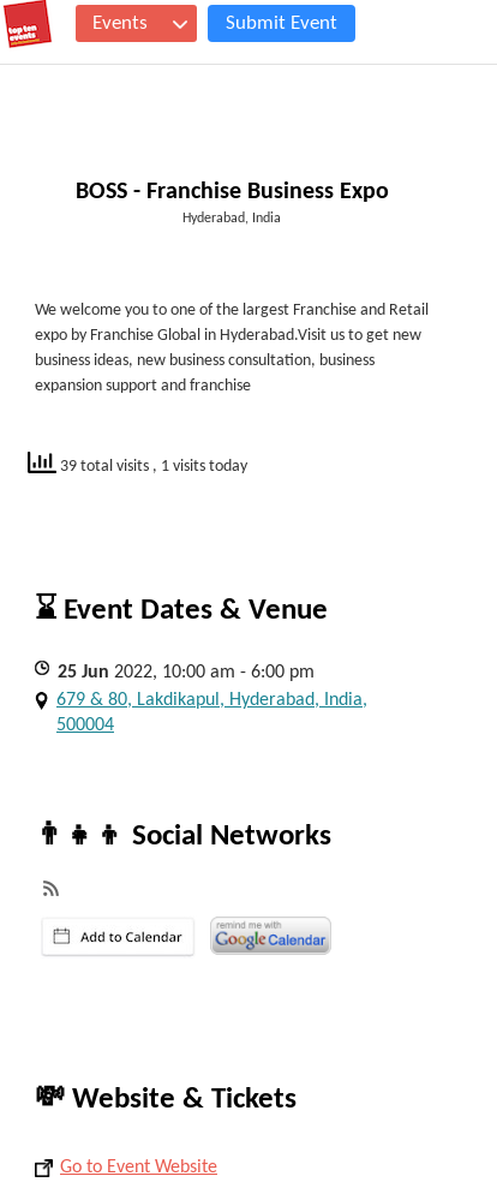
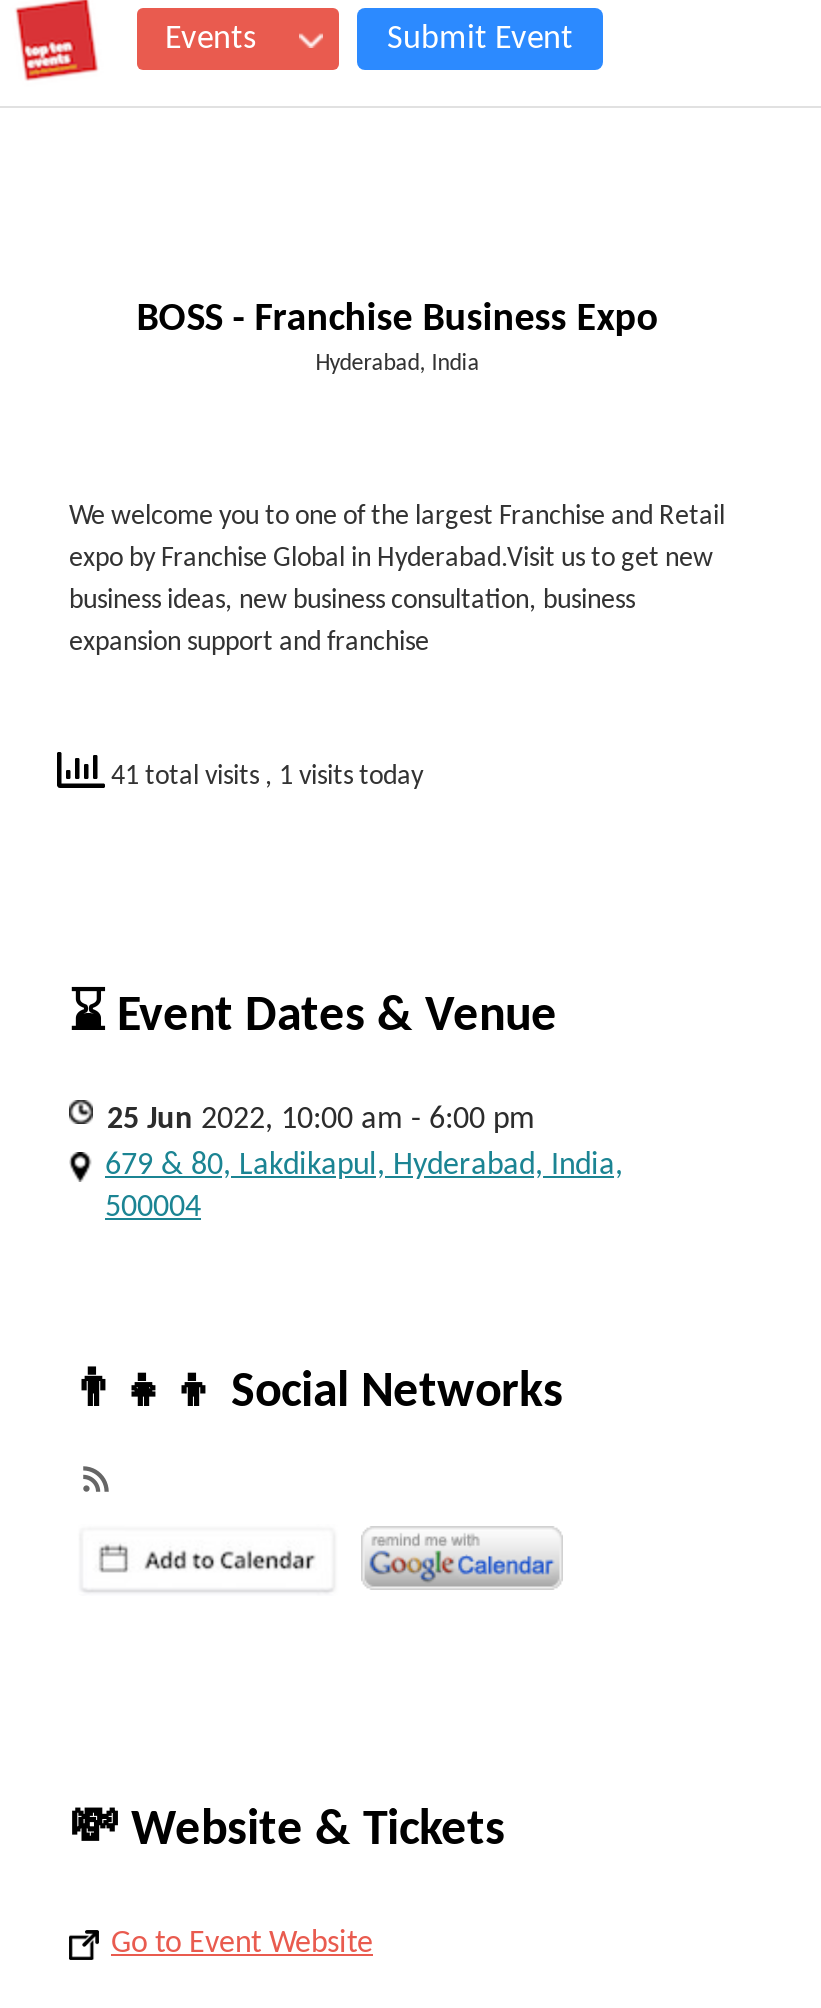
[56,457,247,475] 39 total visits, 1 visits today -> [105,762,423,792] 41 total visits, 1 visits today

